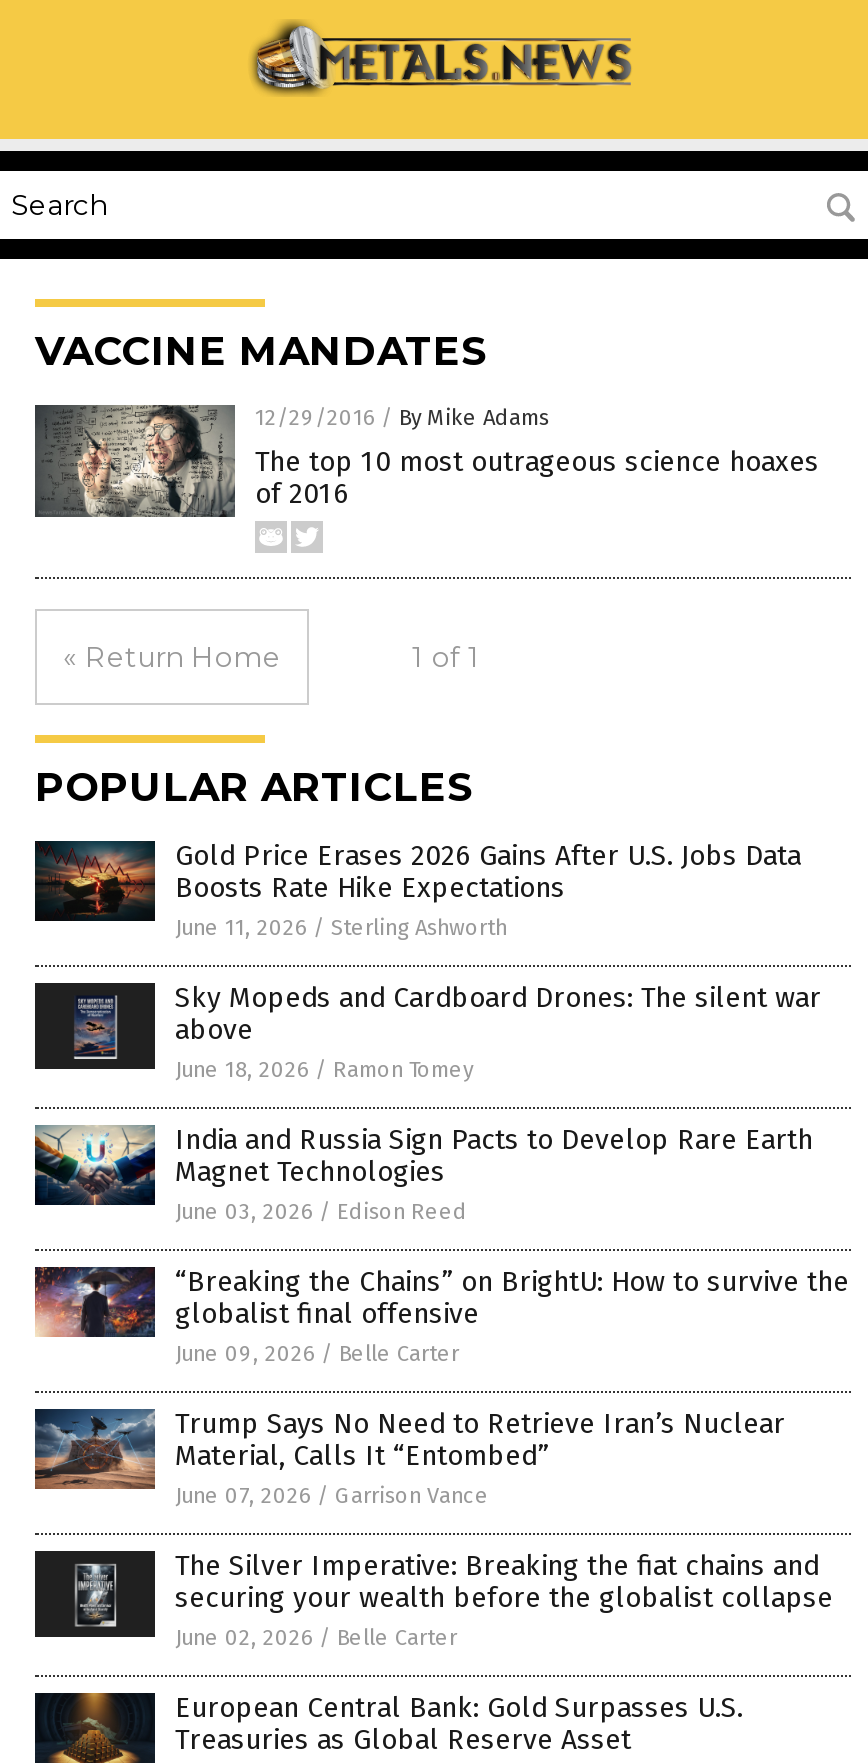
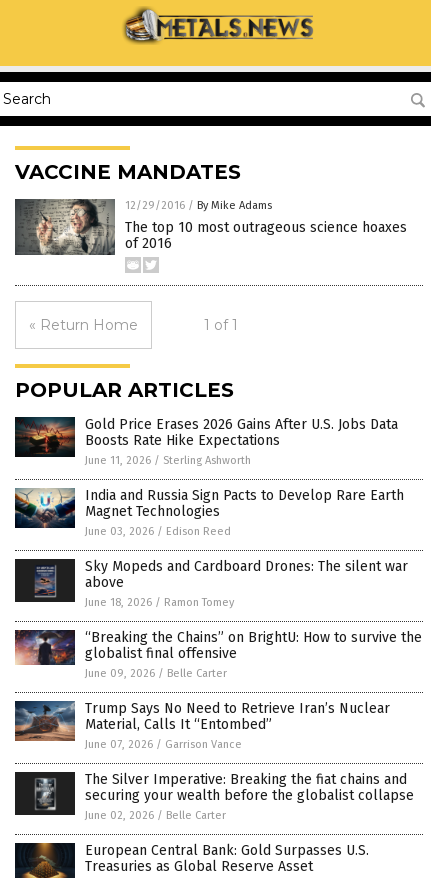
moved [33,981,821,1083] -> [14,558,408,609]: [image] | Sky Mopeds and Cardboard Drones: The silent war | above | June 18, 2026 / Ramon Tomey
moved [31,1113,813,1225] -> [13,482,404,538]: [image] | India and Russia Sign Pacts to Develop Rare Earth | Magnet Technologies | June 03, 2026 / Edison Reed

